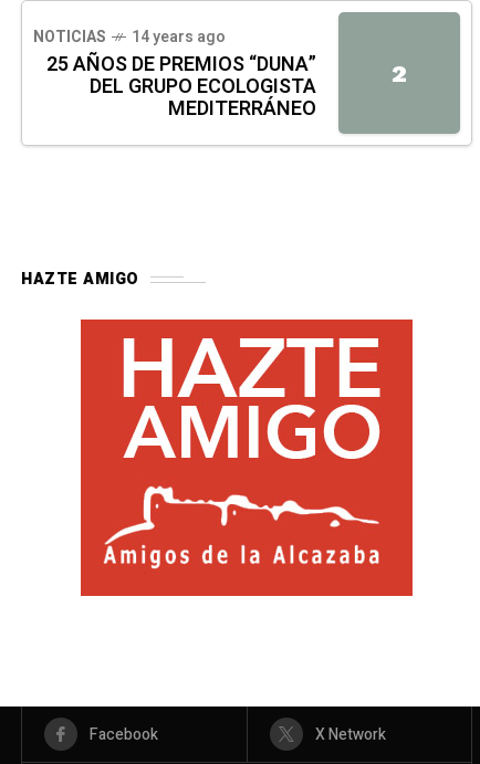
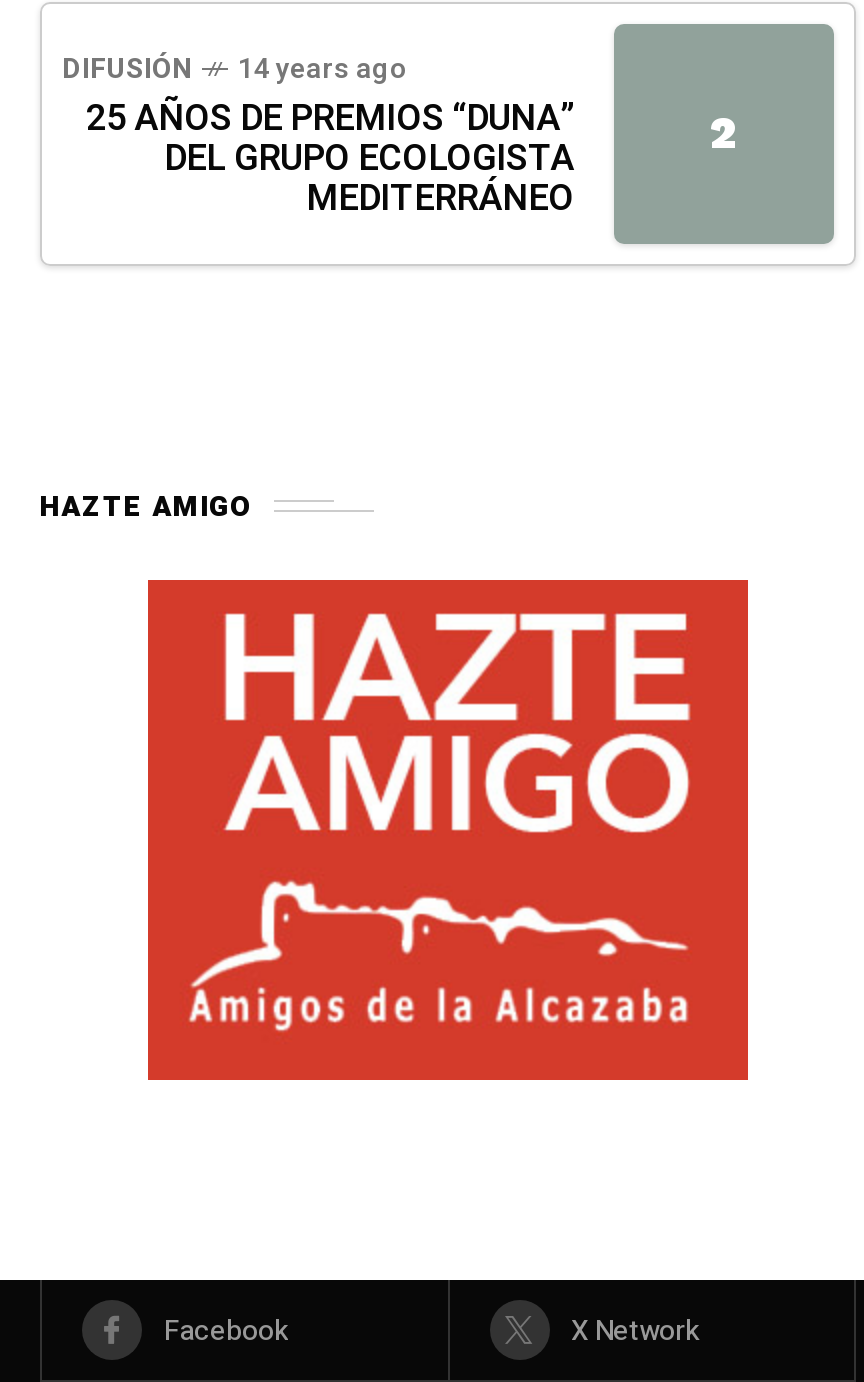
[33,26,106,49] NOTICIAS -> [62,47,192,89] DIFUSIÓN

